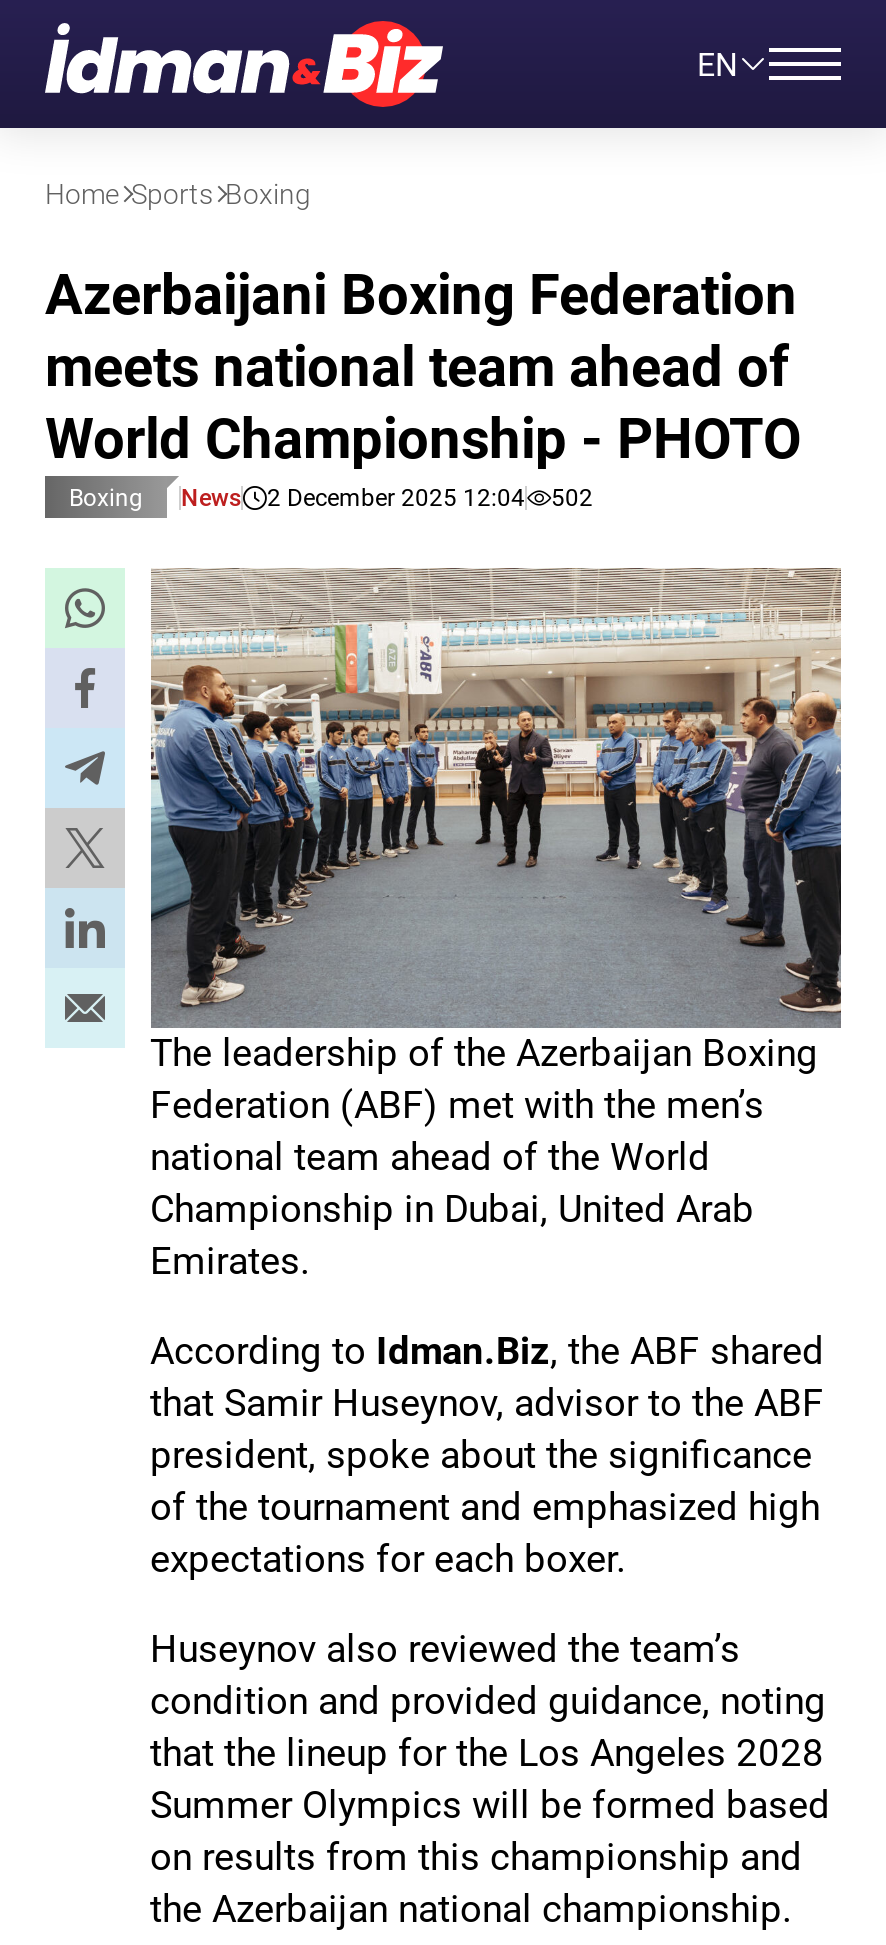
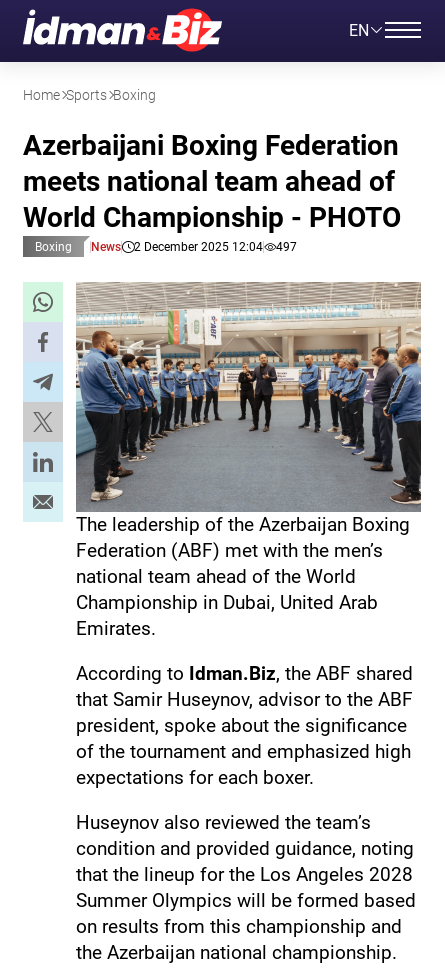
[69,483,593,511] Boxing News 2 December 2025 12:04 502 -> [35,240,297,254] Boxing News 2 December 2025 12:04 497

